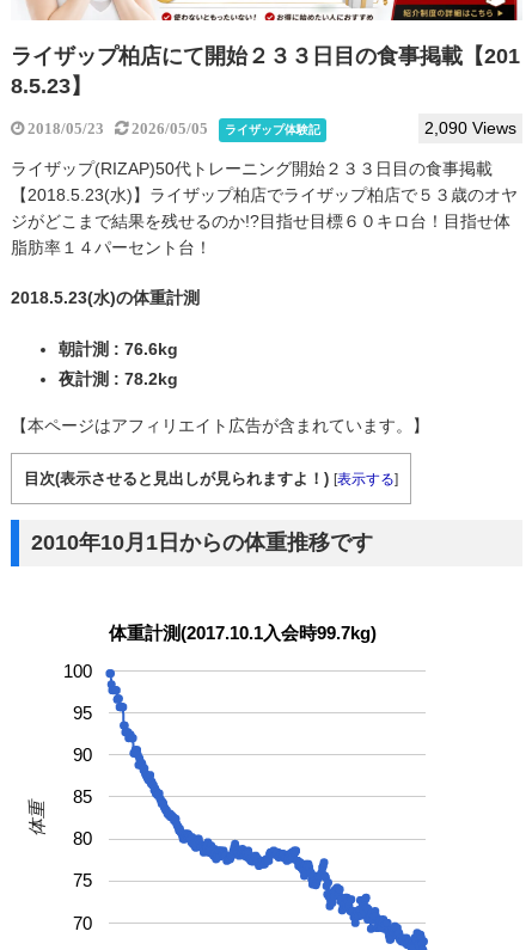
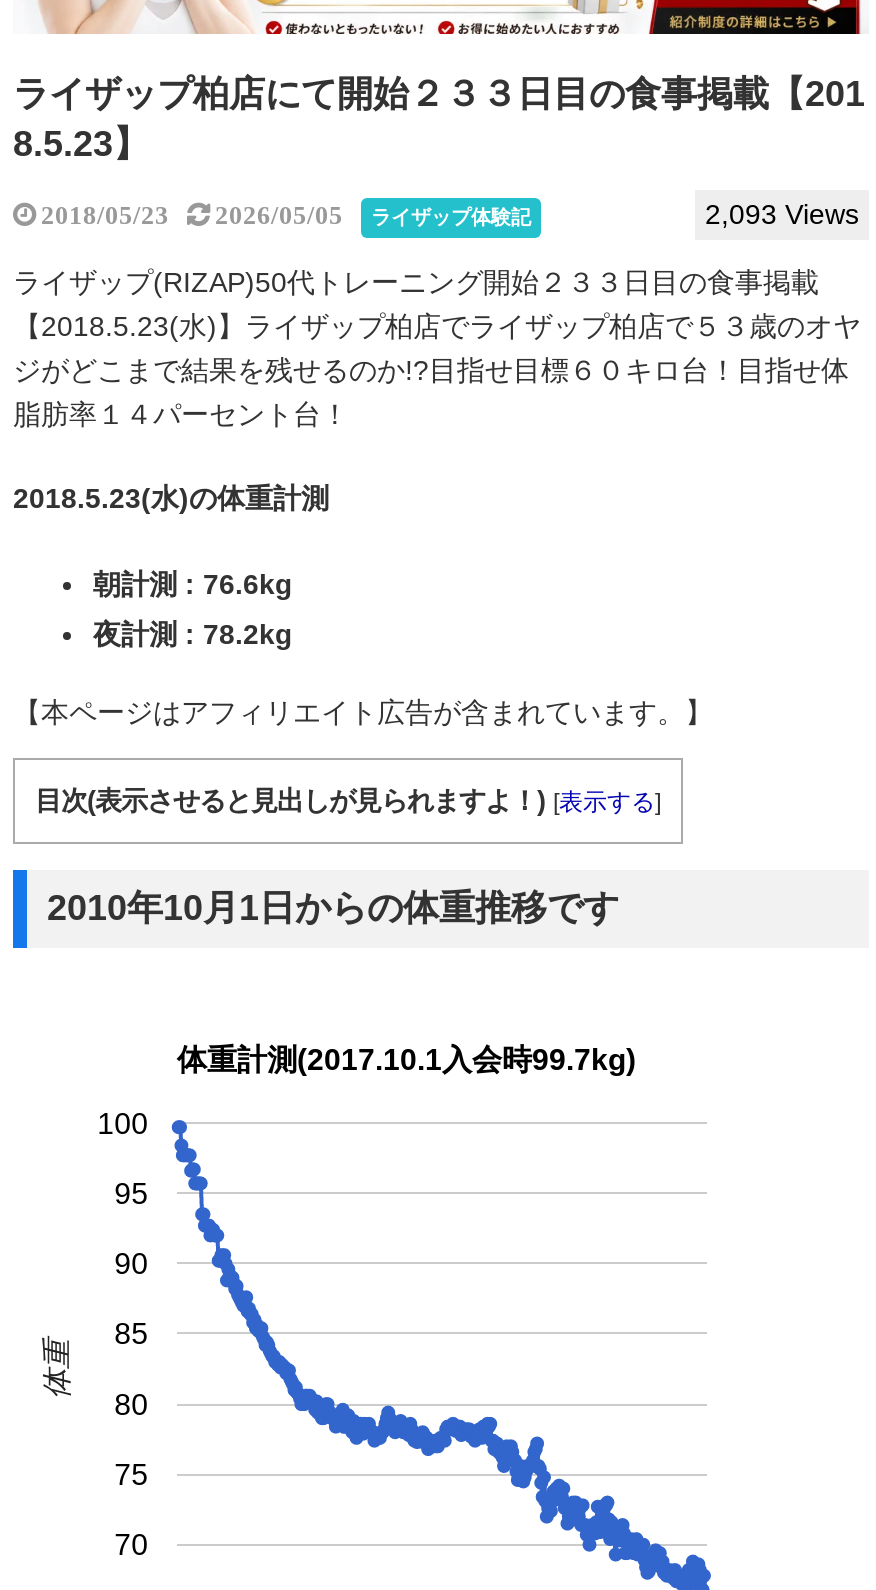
[424,118,516,137] 2,090 Views -> [705,197,859,229] 2,093 Views

